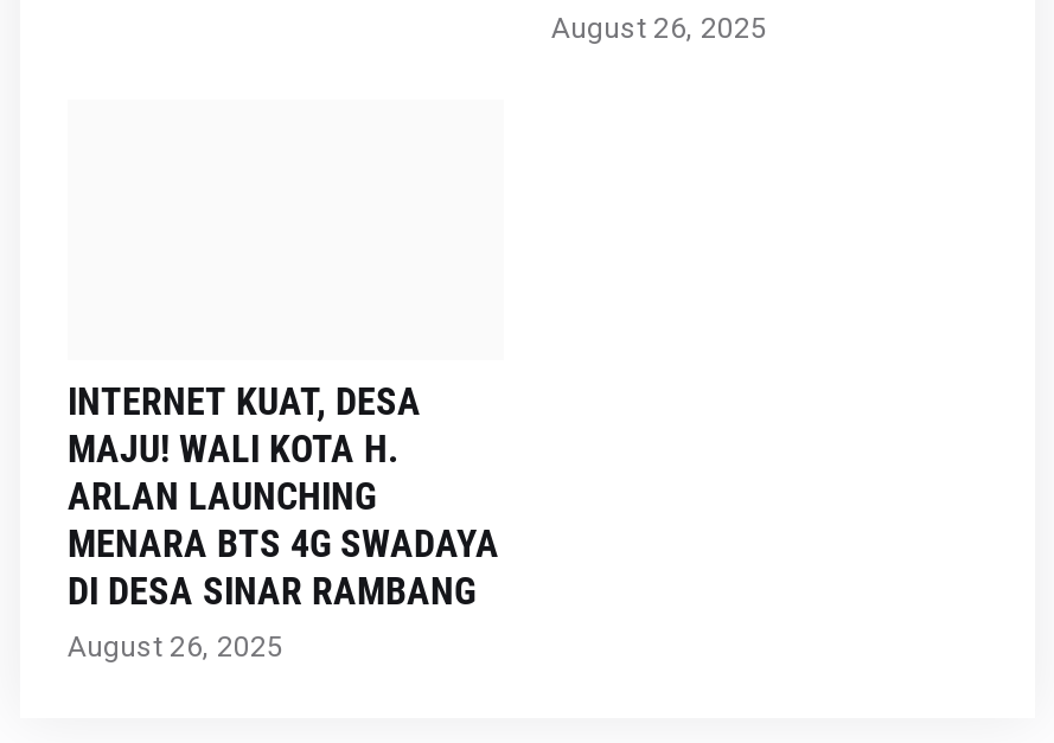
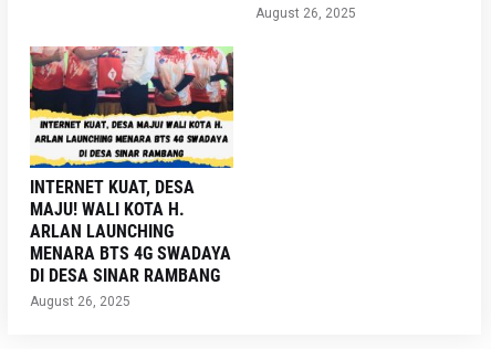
none -> [29,45,234,169] [image]

